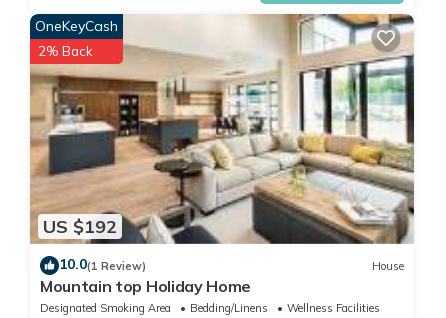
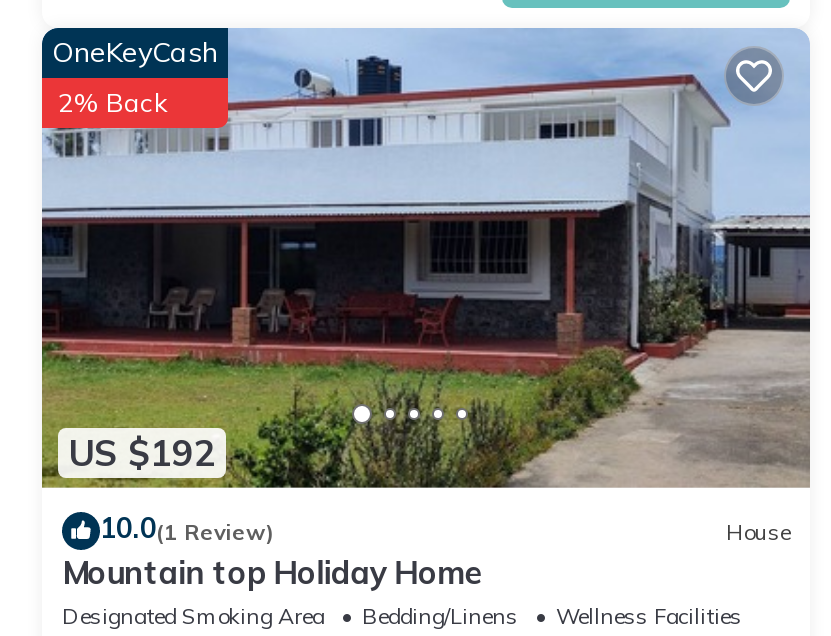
[29,13,415,244] [image] -> [40,28,810,490] [image]

